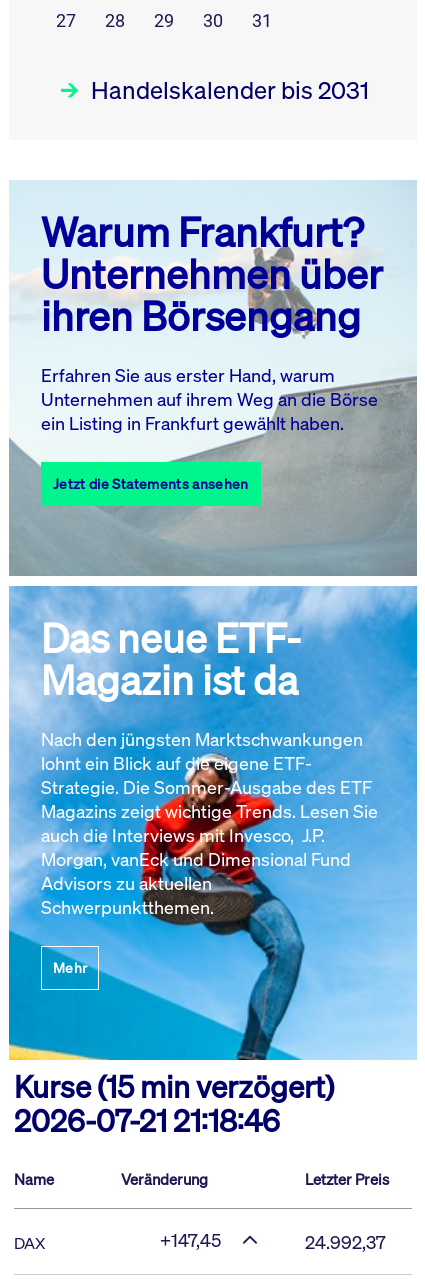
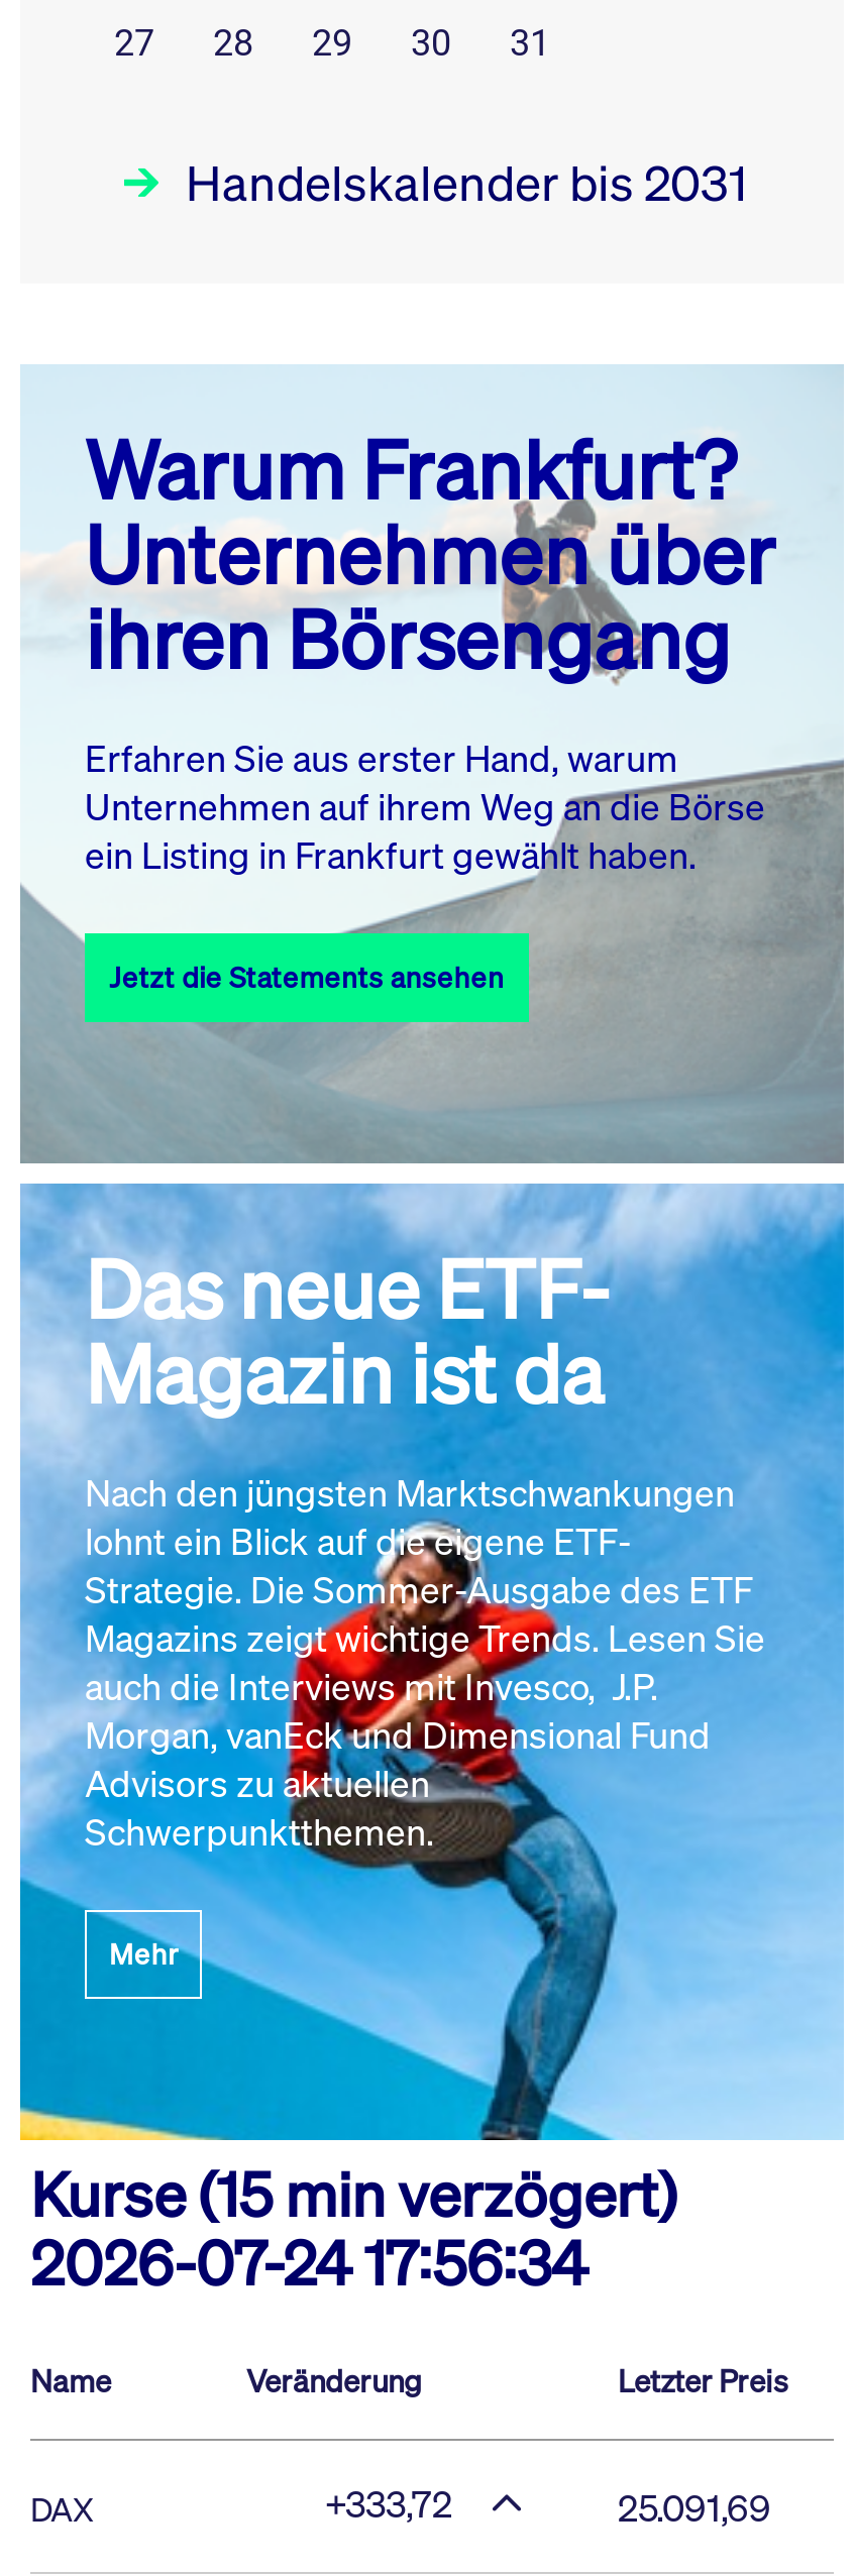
[14,1101,280,1141] 2026-07-21 21:18:46 -> [30,2223,587,2304] 2026-07-24 17:56:34
[160,1228,221,1252] +147,45 -> [325,2479,452,2528] +333,72
[305,1230,386,1254] 24.992,37 -> [618,2483,771,2532] 25.091,69

